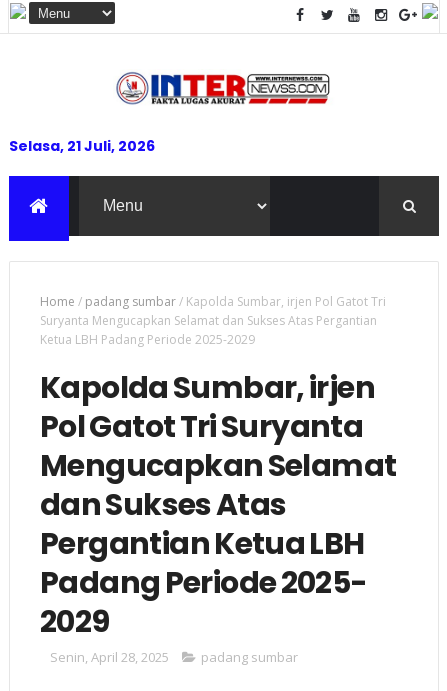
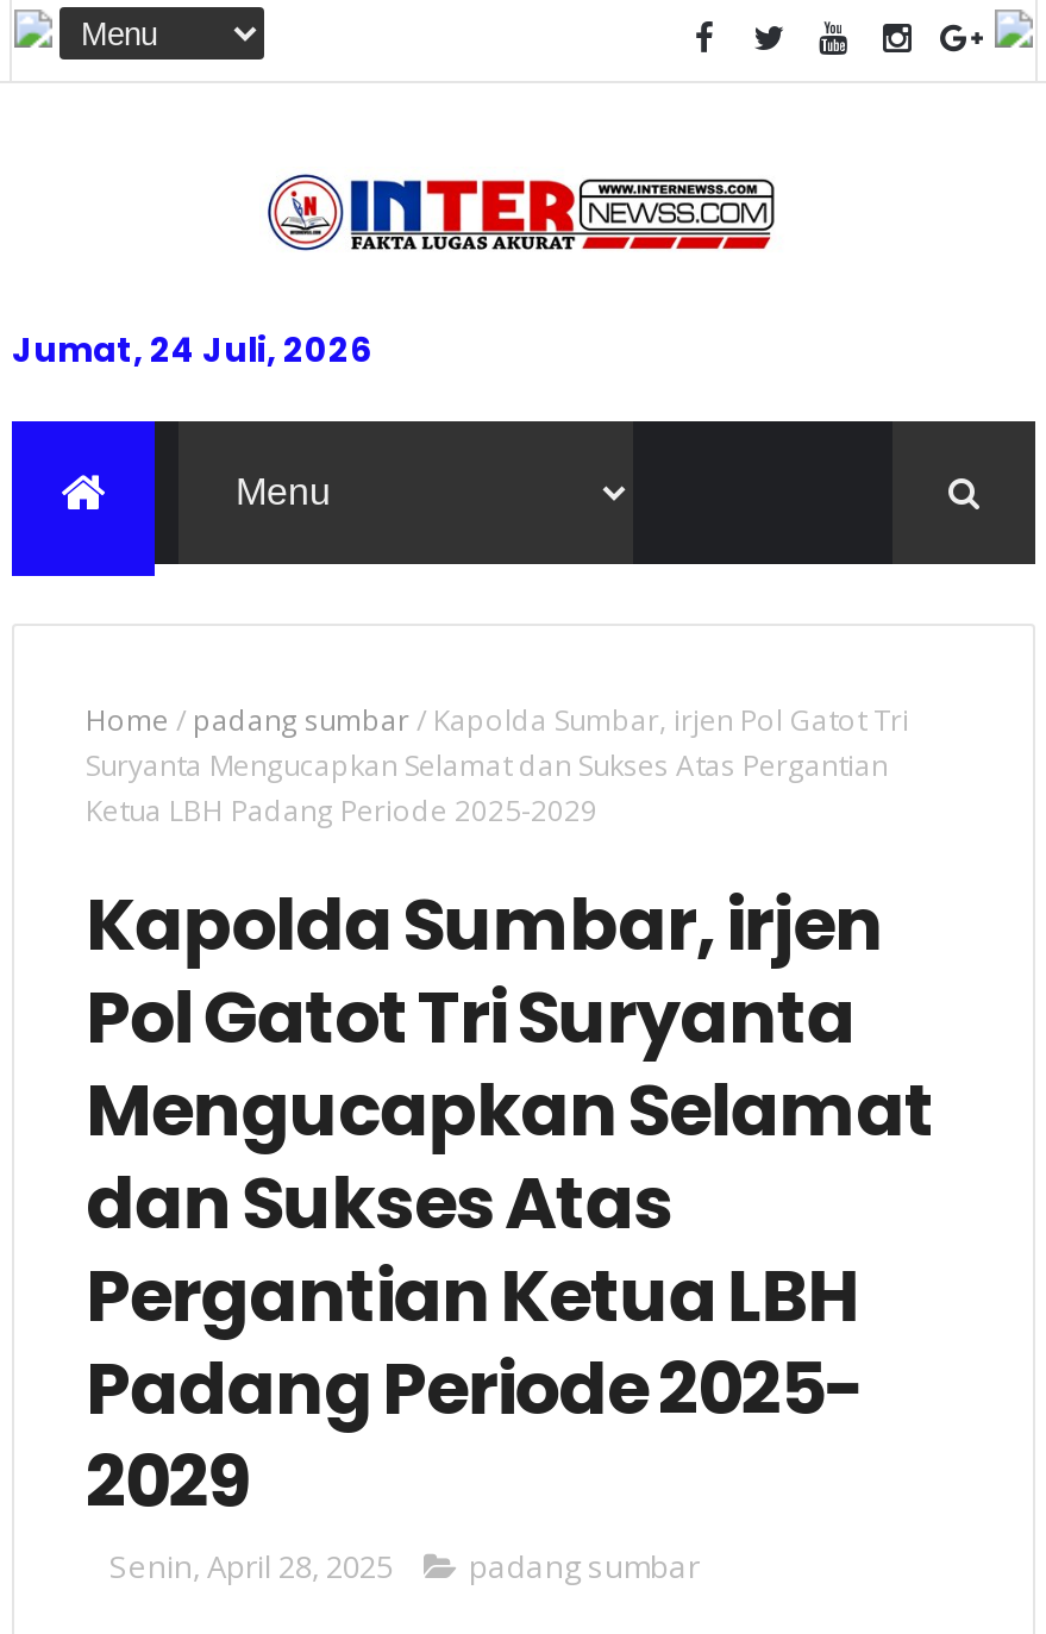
[9,136,155,156] Selasa, 21 Juli, 2026 -> [12,325,371,373] Jumat, 24 Juli, 2026

